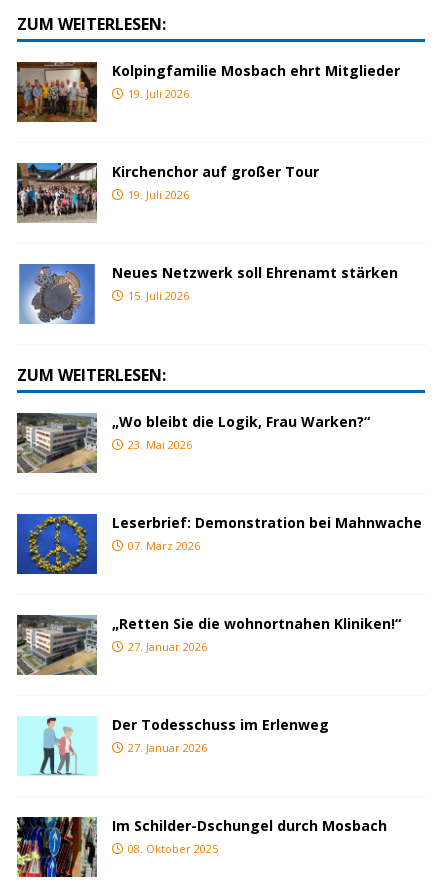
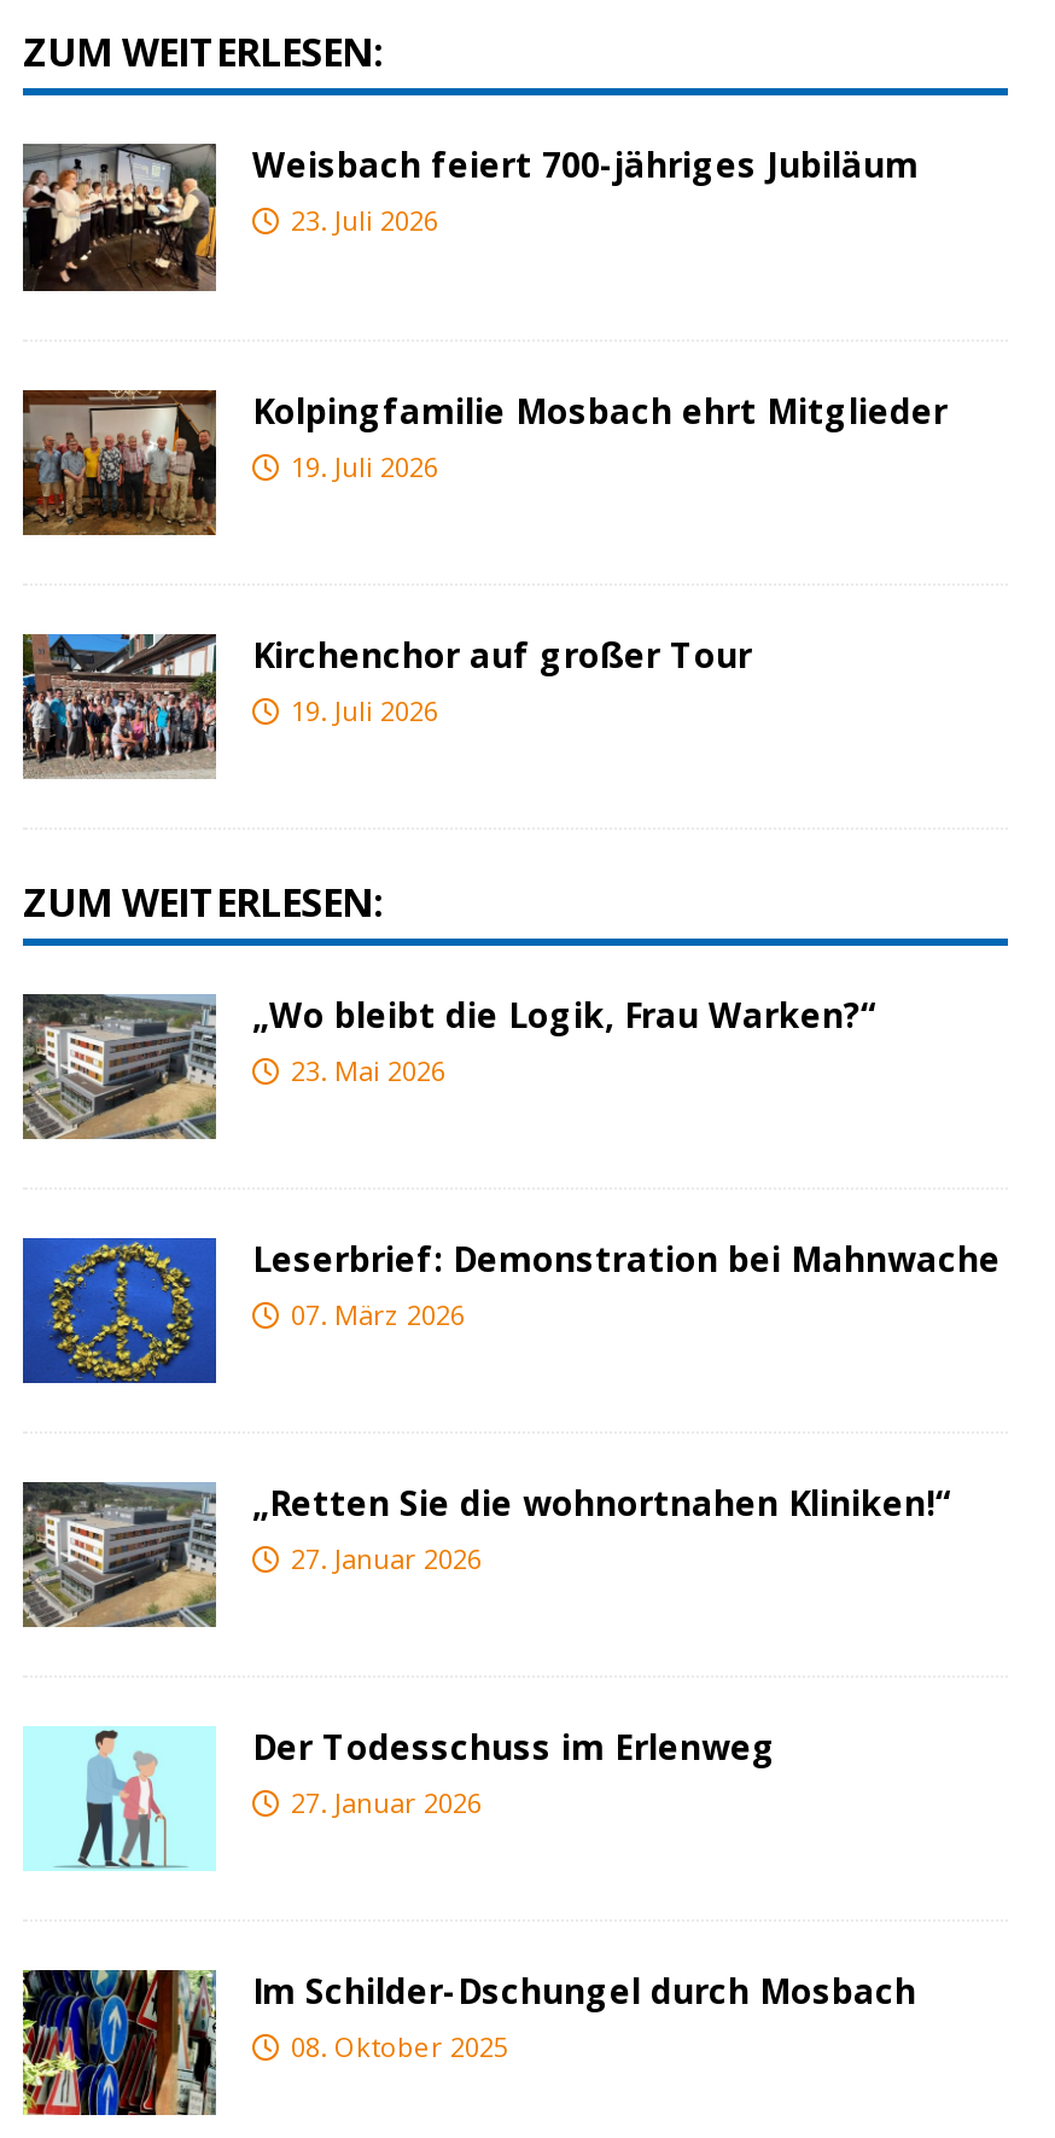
none -> [21,141,919,291] [image] | Weisbach feiert 700-jähriges Jubiläum | 23. Juli 2026
moved [16,60,400,202] -> [21,387,948,728]: [image] | Kolpingfamilie Mosbach ehrt Mitglieder | 19. Juli 2026 | Kirchenchor auf großer Tour | 19. Juli 2026
[17,263,398,325] [image] | Neues Netzwerk soll Ehrenamt stärken | 15. Juli 2026 -> none

